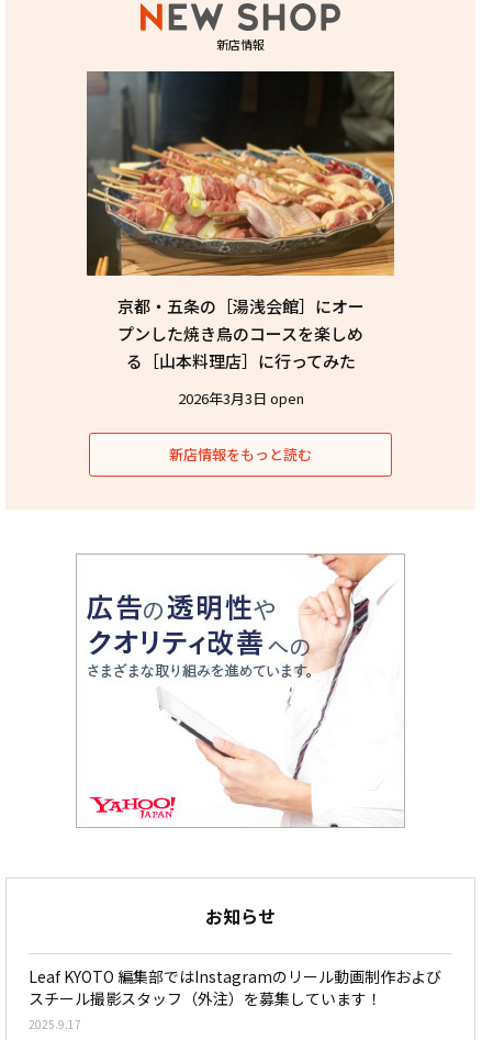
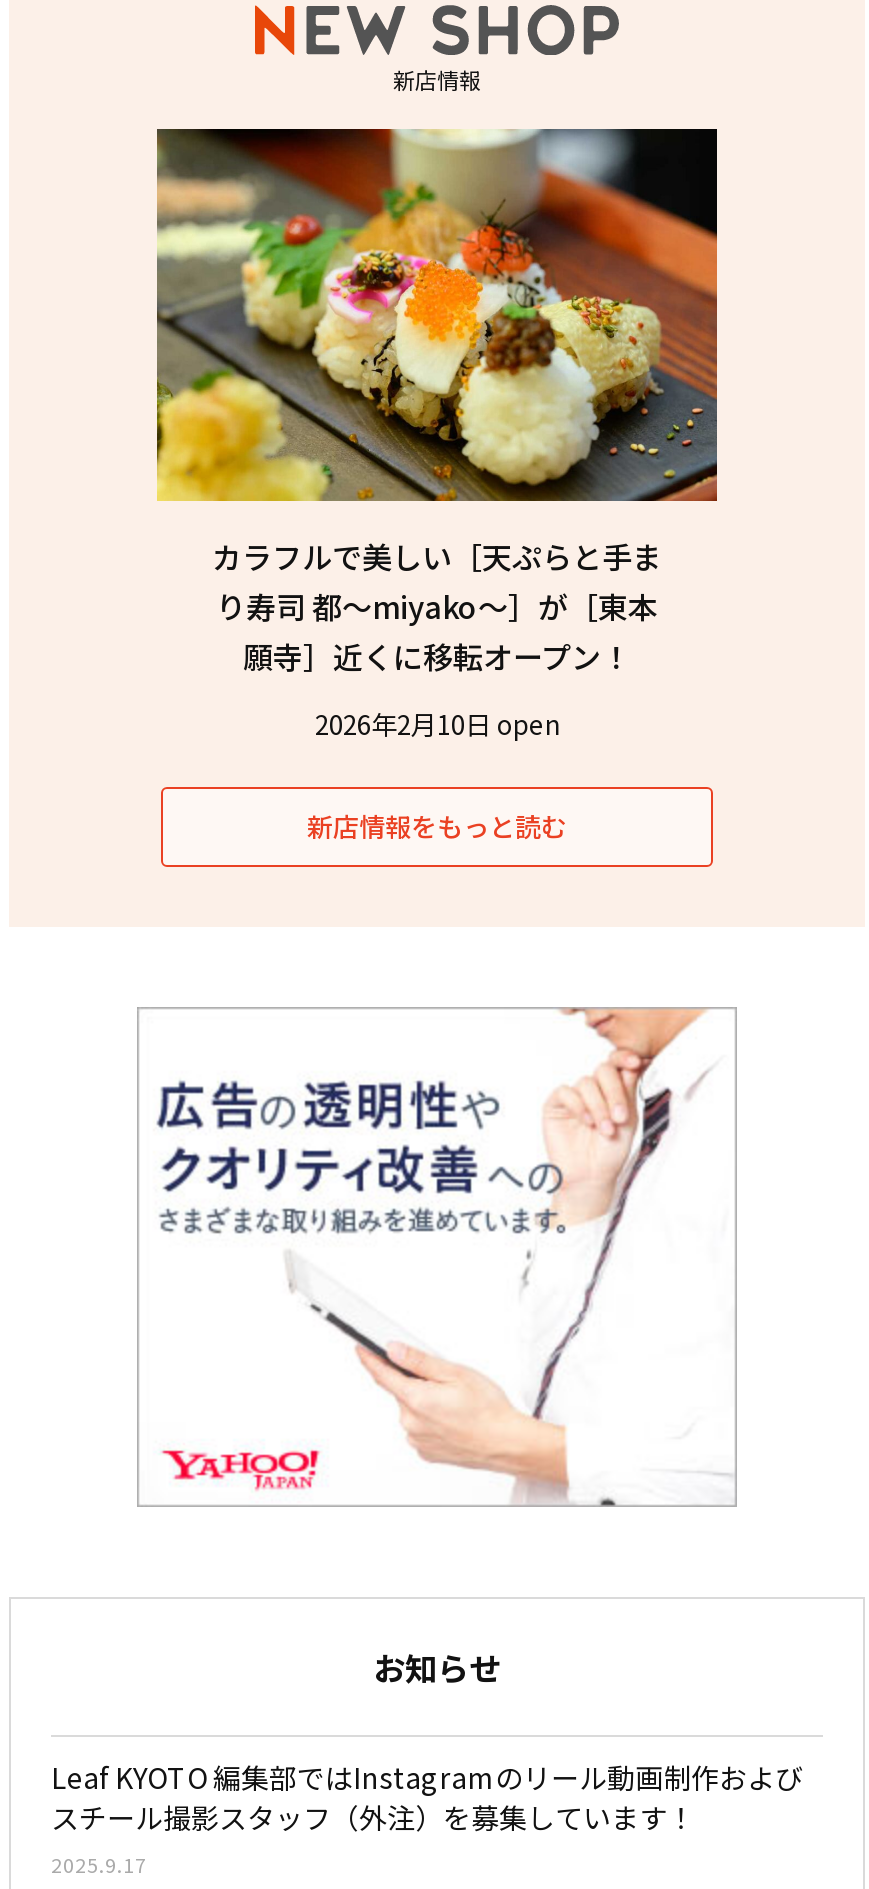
[86,70,395,373] [image] | 京都・五条の［湯浅会館］にオー | プンした焼き鳥のコースを楽しめ | る［山本料理店］に行ってみた -> [155,127,719,677] [image] | カラフルで美しい［天ぷらと手ま | り寿司 都〜miyako〜］が［東本 | 願寺］近くに移転オープン！
[177,388,304,409] 2026年3月3日 open -> [315,705,559,743] 2026年2月10日 open

